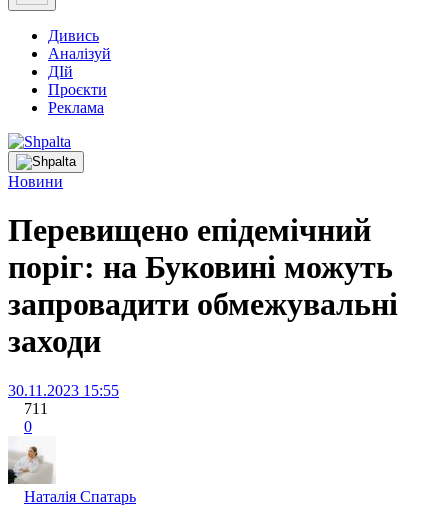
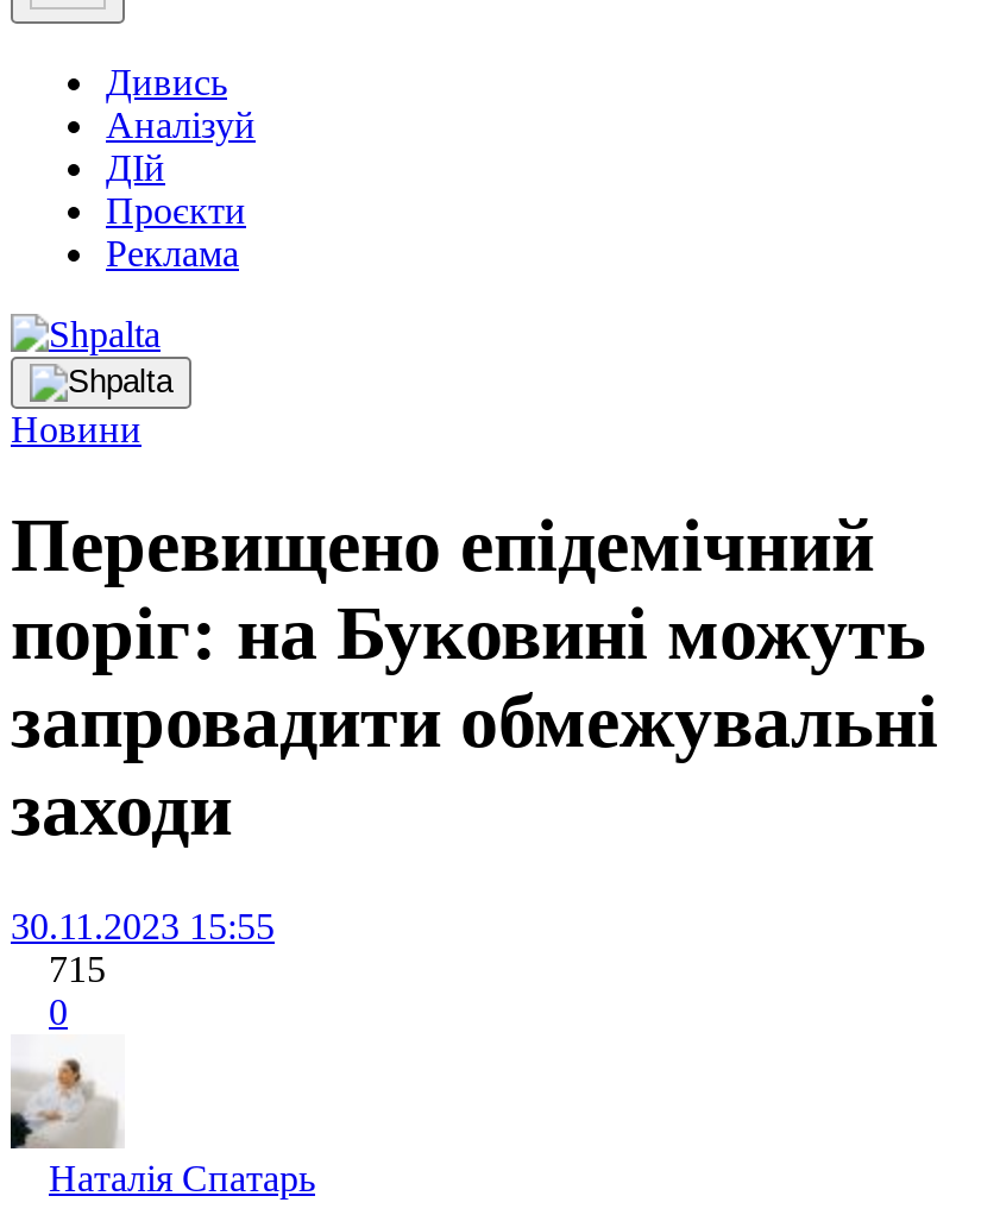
[24,400,48,417] 711 -> [49,948,106,989] 715

